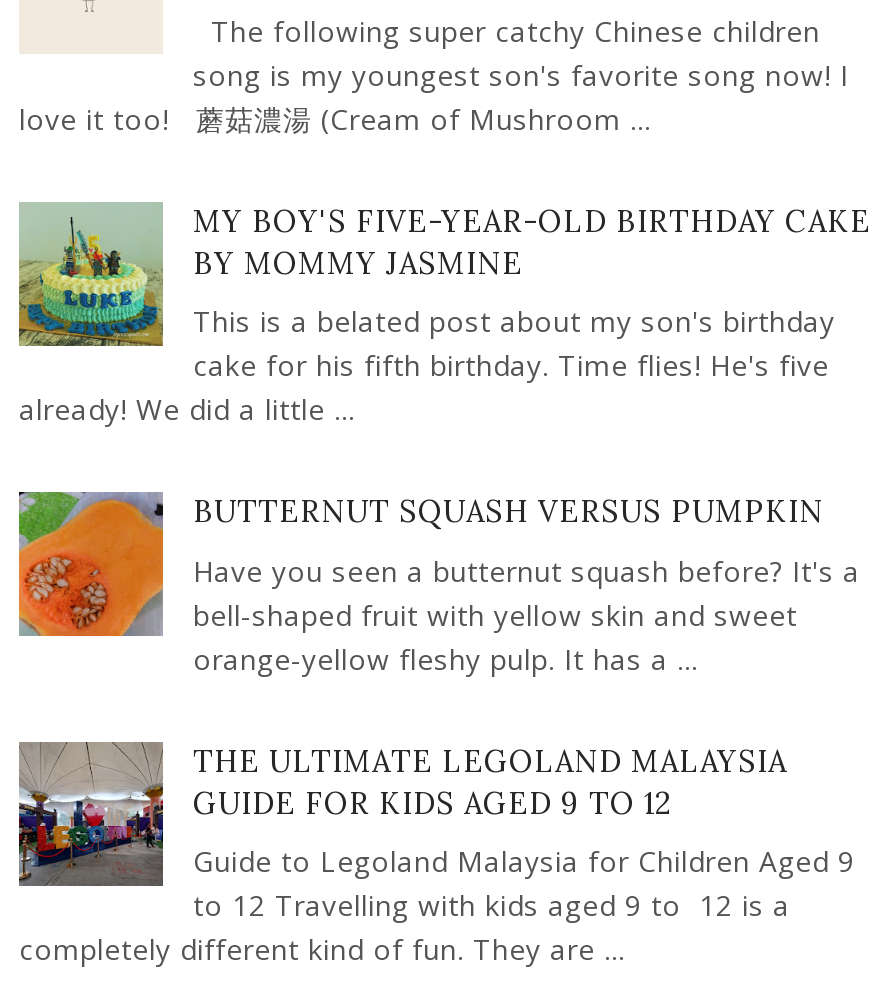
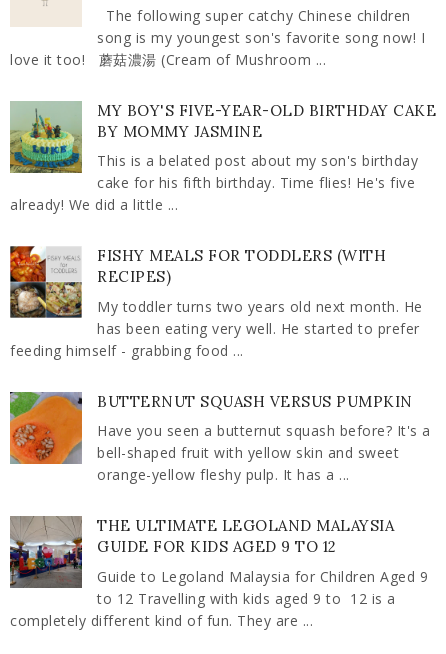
none -> [9,245,422,360] [image] | FISHY MEALS FOR TODDLERS (WITH | RECIPES) | My toddler turns two years old next month. He | has been eating very well. He started to prefer | feeding himself - grabbing food ...

